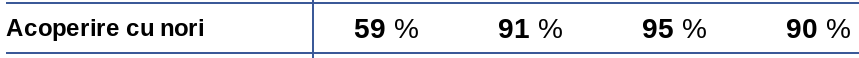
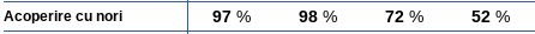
[354,12,418,44] 59% -> [212,7,251,26] 97%
[498,12,562,44] 91% -> [299,7,337,26] 98%
[642,12,706,44] 95% -> [385,7,423,26] 72%
[786,12,850,44] 90% -> [471,7,510,26] 52%

